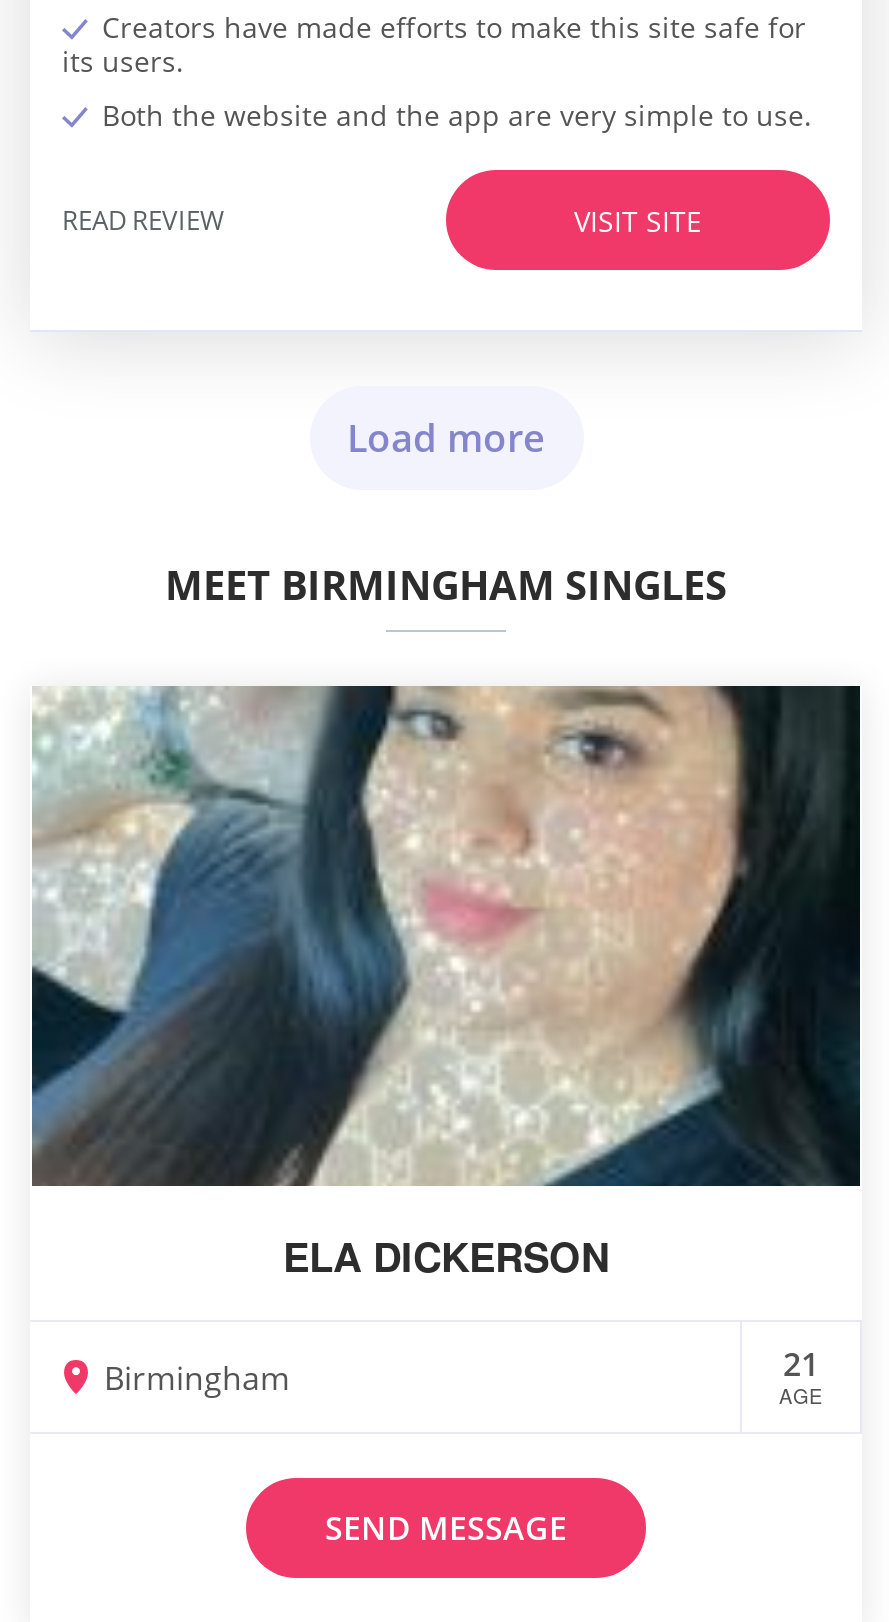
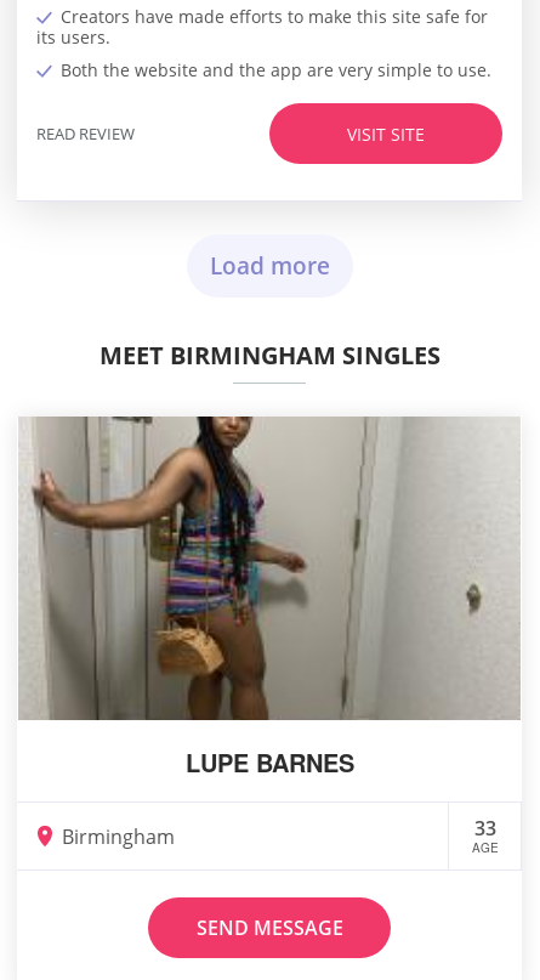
[30,684,862,1284] [image] | ELA DICKERSON -> [18,415,521,780] [image] | LUPE BARNES
[783,1342,819,1386] 21 -> [474,815,496,842] 33

